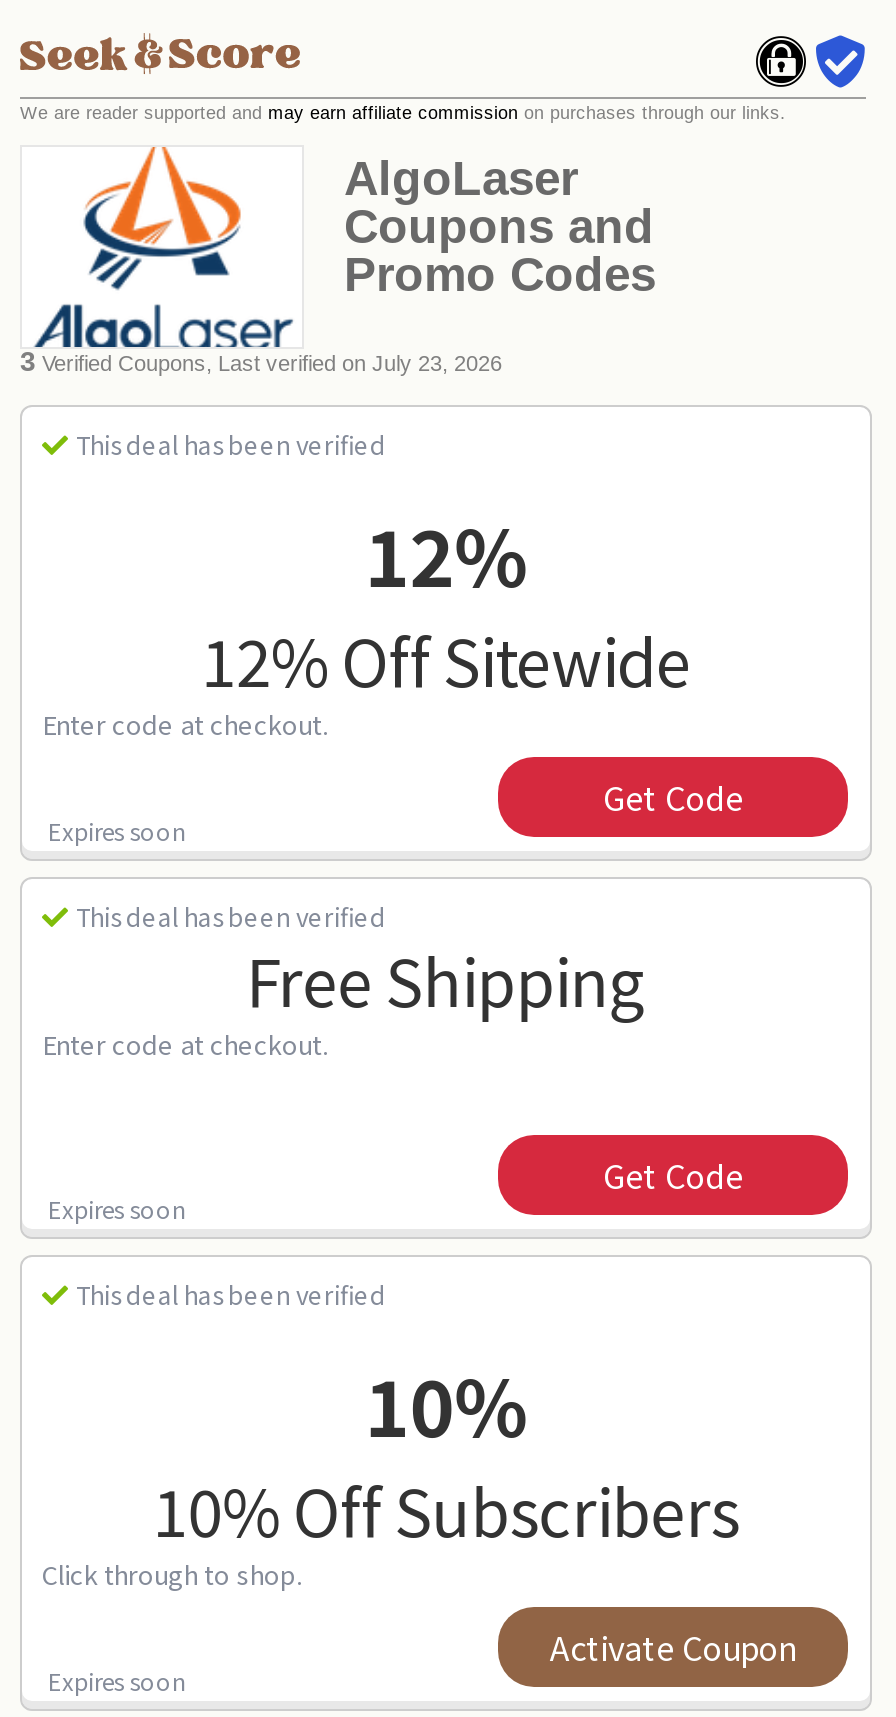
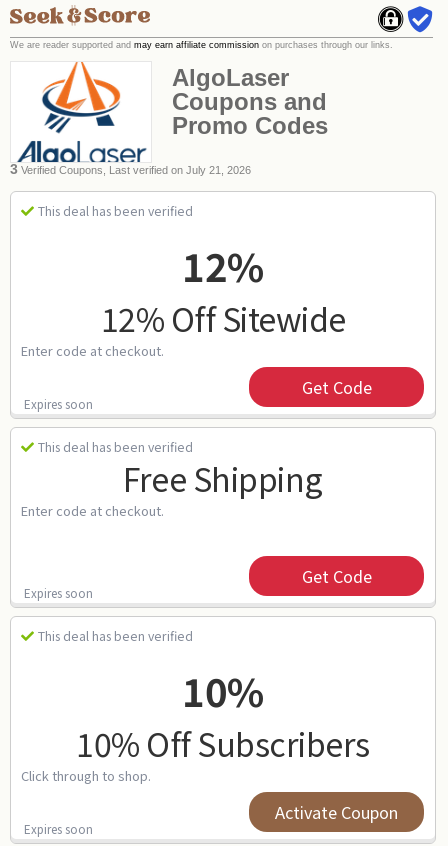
[20,347,502,377] 3Verified Coupons, Last verified on July 23, 2026 -> [10,162,251,177] 3Verified Coupons, Last verified on July 21, 2026

